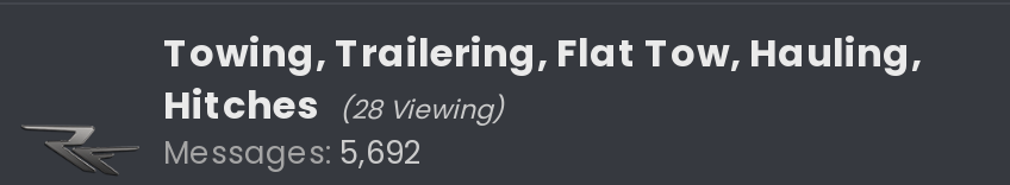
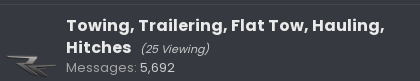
[163,78,504,133] Hitches (28 Viewing) -> [66,36,209,59] Hitches (25 Viewing)

